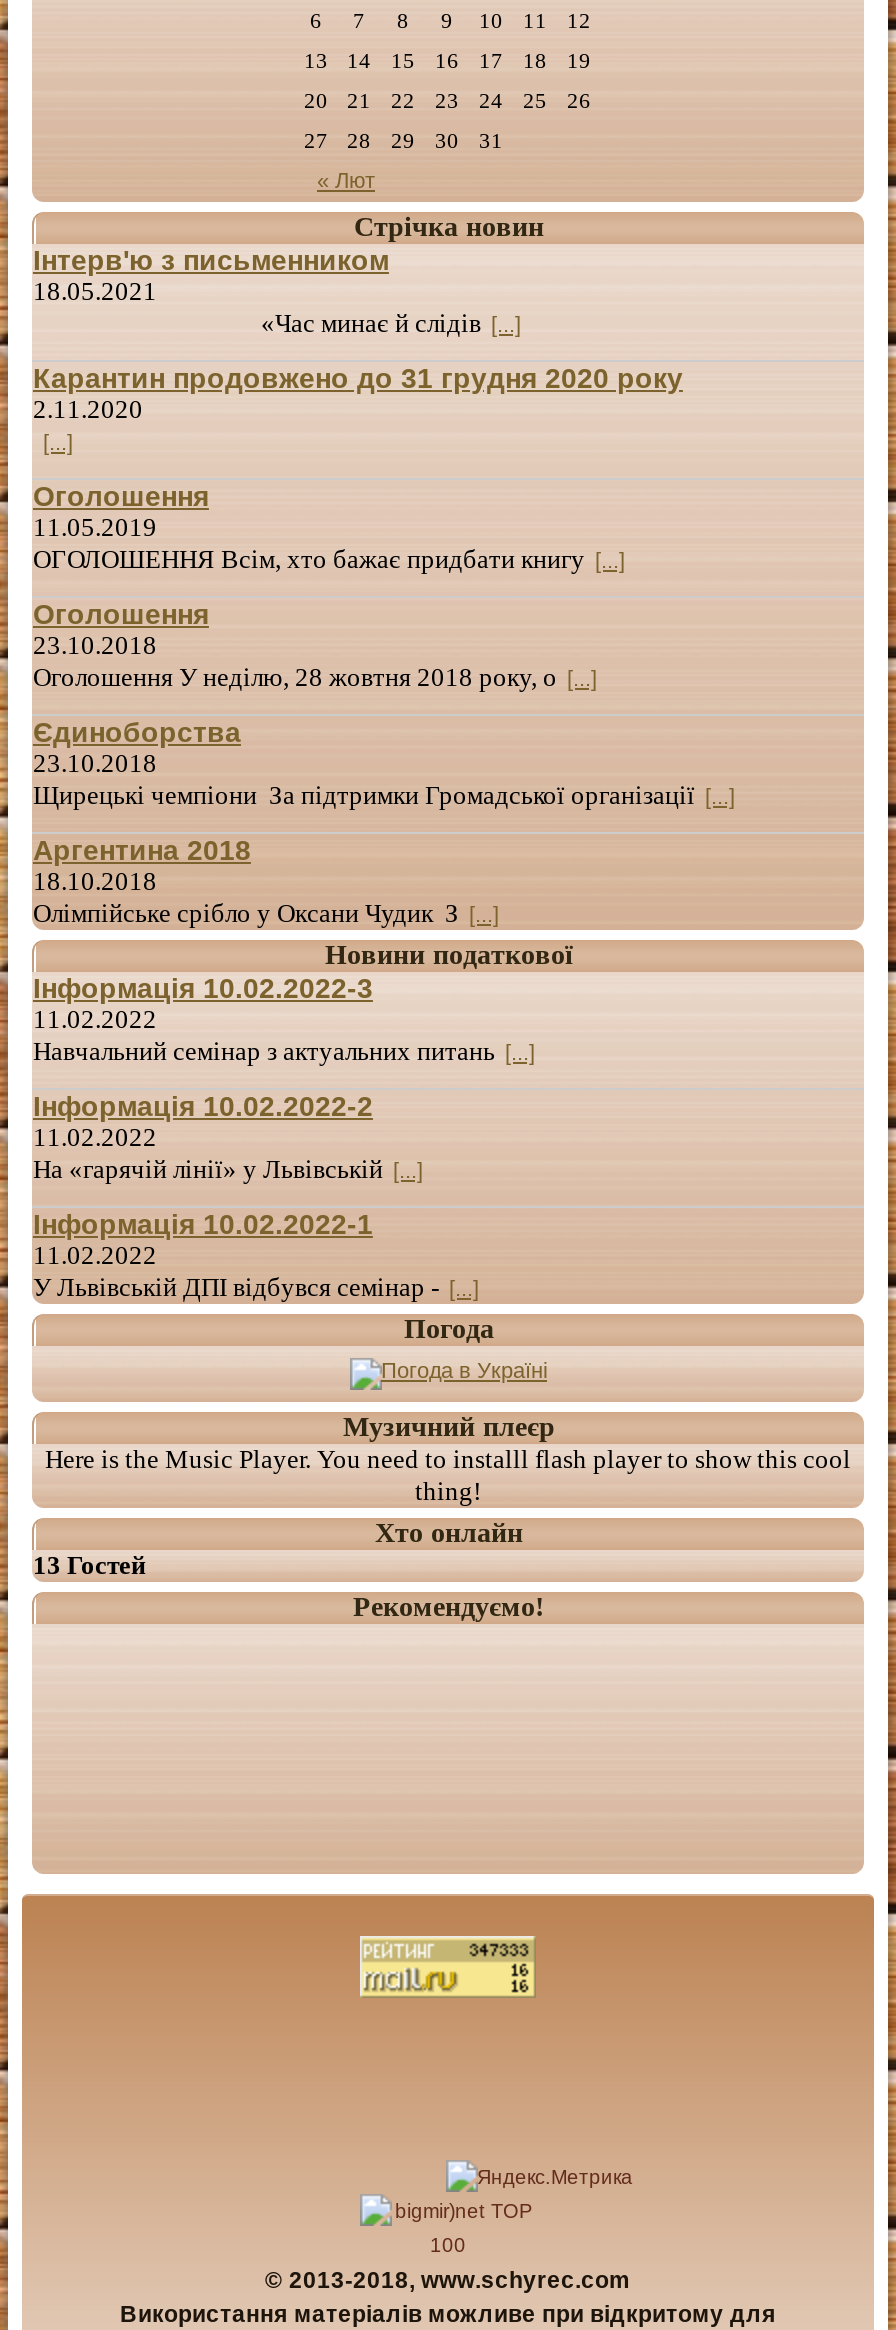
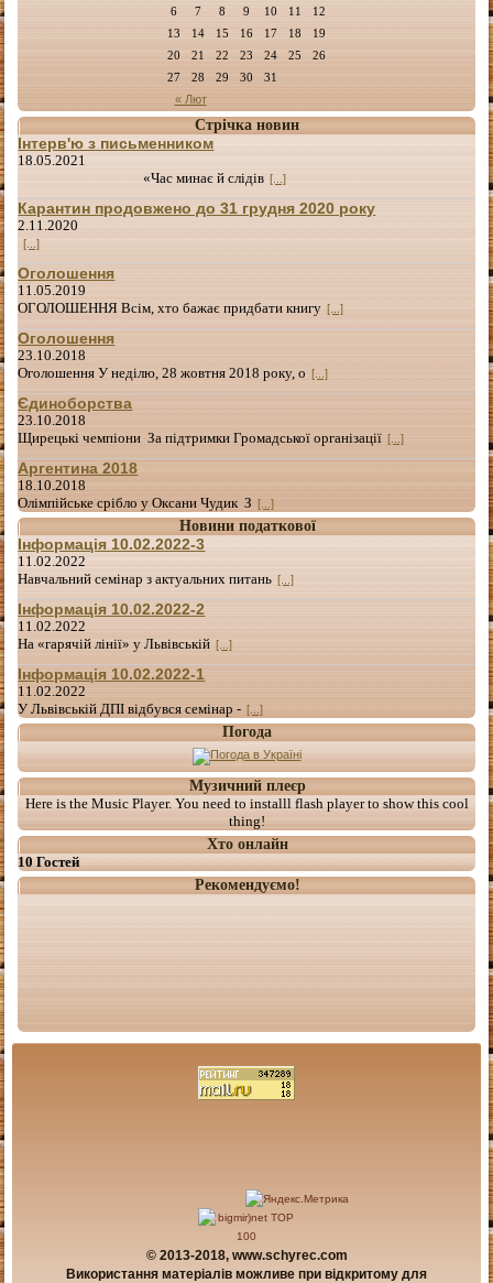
[33,1551,145,1581] 13 Гостей -> [18,854,80,870] 10 Гостей

